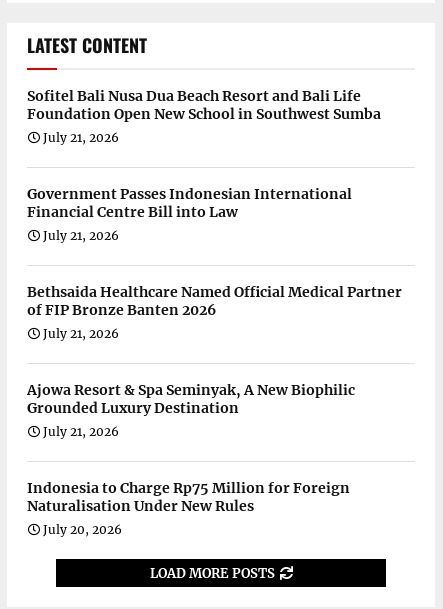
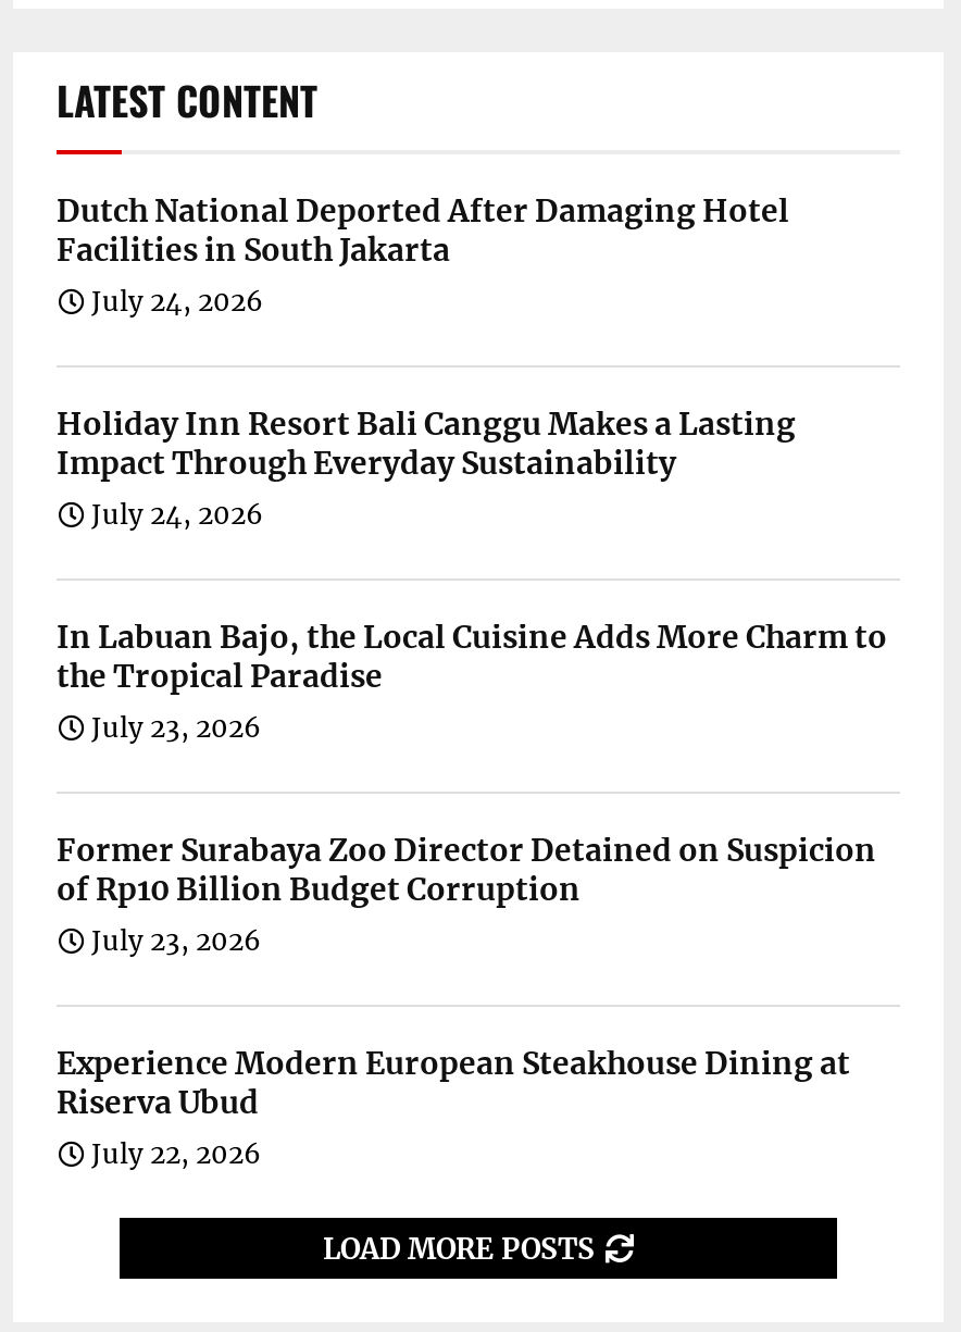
[27,87,381,145] Sofitel Bali Nusa Dua Beach Resort and Bali Life | Foundation Open New School in Southwest Sumba | July 21, 2026 -> [57,191,789,317] Dutch National Deported After Damaging Hotel | Facilities in South Jakarta | July 24, 2026
[27,185,352,243] Government Passes Indonesian International | Financial Centre Bill into Law | July 21, 2026 -> [57,404,796,530] Holiday Inn Resort Bali Canggu Makes a Lasting | Impact Through Everyday Sustainability | July 24, 2026
[27,283,402,341] Bethsaida Healthcare Named Official Medical Partner | of FIP Bronze Banten 2026 | July 21, 2026 -> [57,617,887,743] In Labuan Bajo, the Local Cuisine Adds More Charm to | the Tropical Paradise | July 23, 2026
[27,381,355,439] Ajowa Resort & Spa Seminyak, A New Biophilic | Grounded Luxury Destination | July 21, 2026 -> [57,830,876,956] Former Surabaya Zoo Director Detained on Suspicion | of Rp10 Billion Budget Corruption | July 23, 2026
[27,479,350,537] Indonesia to Charge Rp75 Million for Foreign | Naturalisation Under New Rules | July 20, 2026 -> [57,1043,850,1169] Experience Modern European Steakhouse Dining at | Riserva Ubud | July 22, 2026

